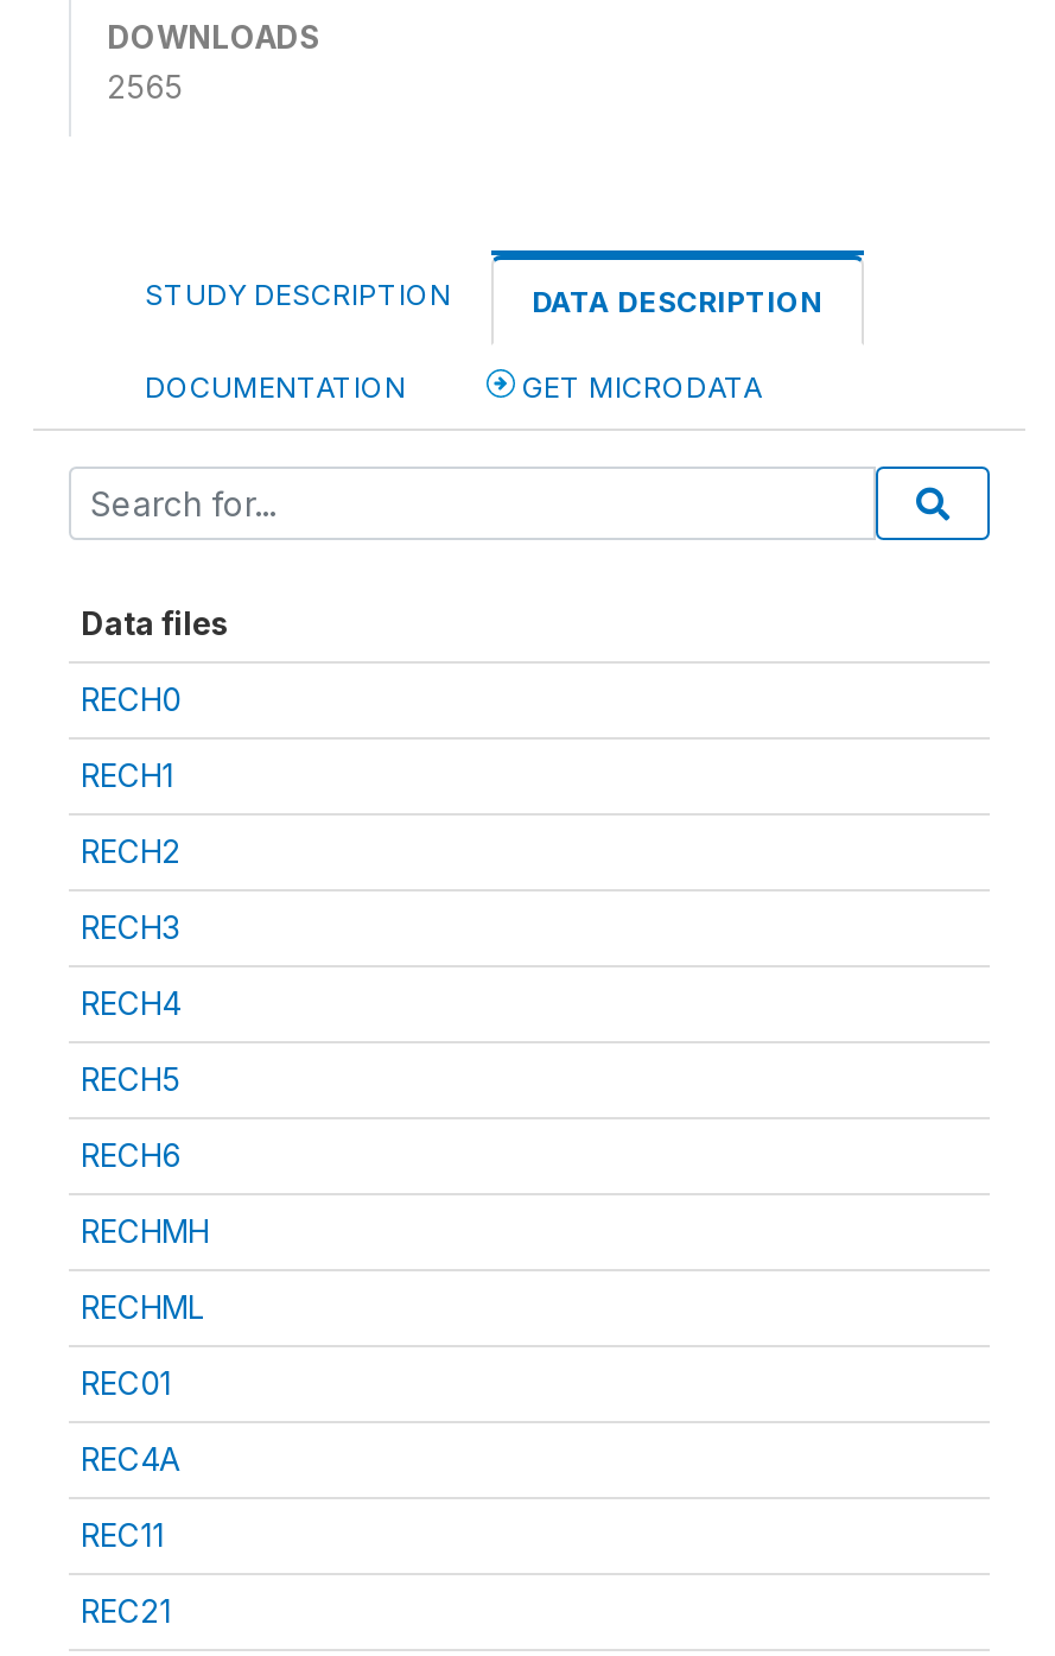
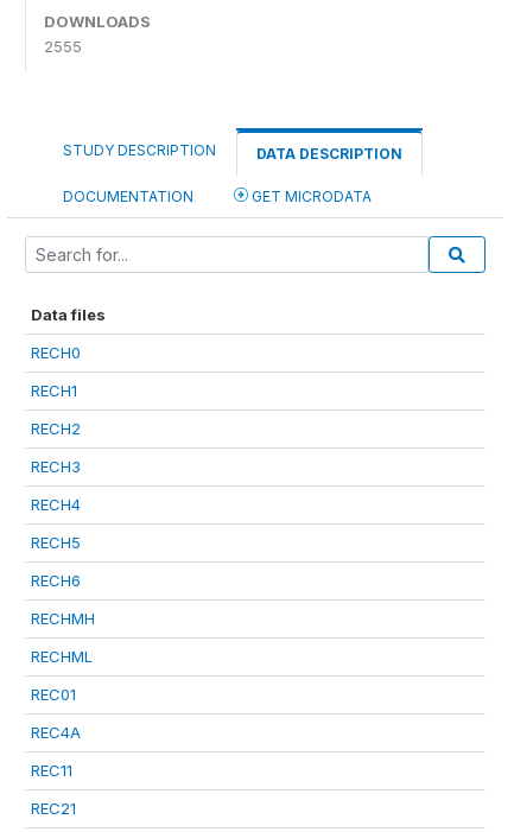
[107,68,183,106] 2565 -> [44,37,82,56] 2555

